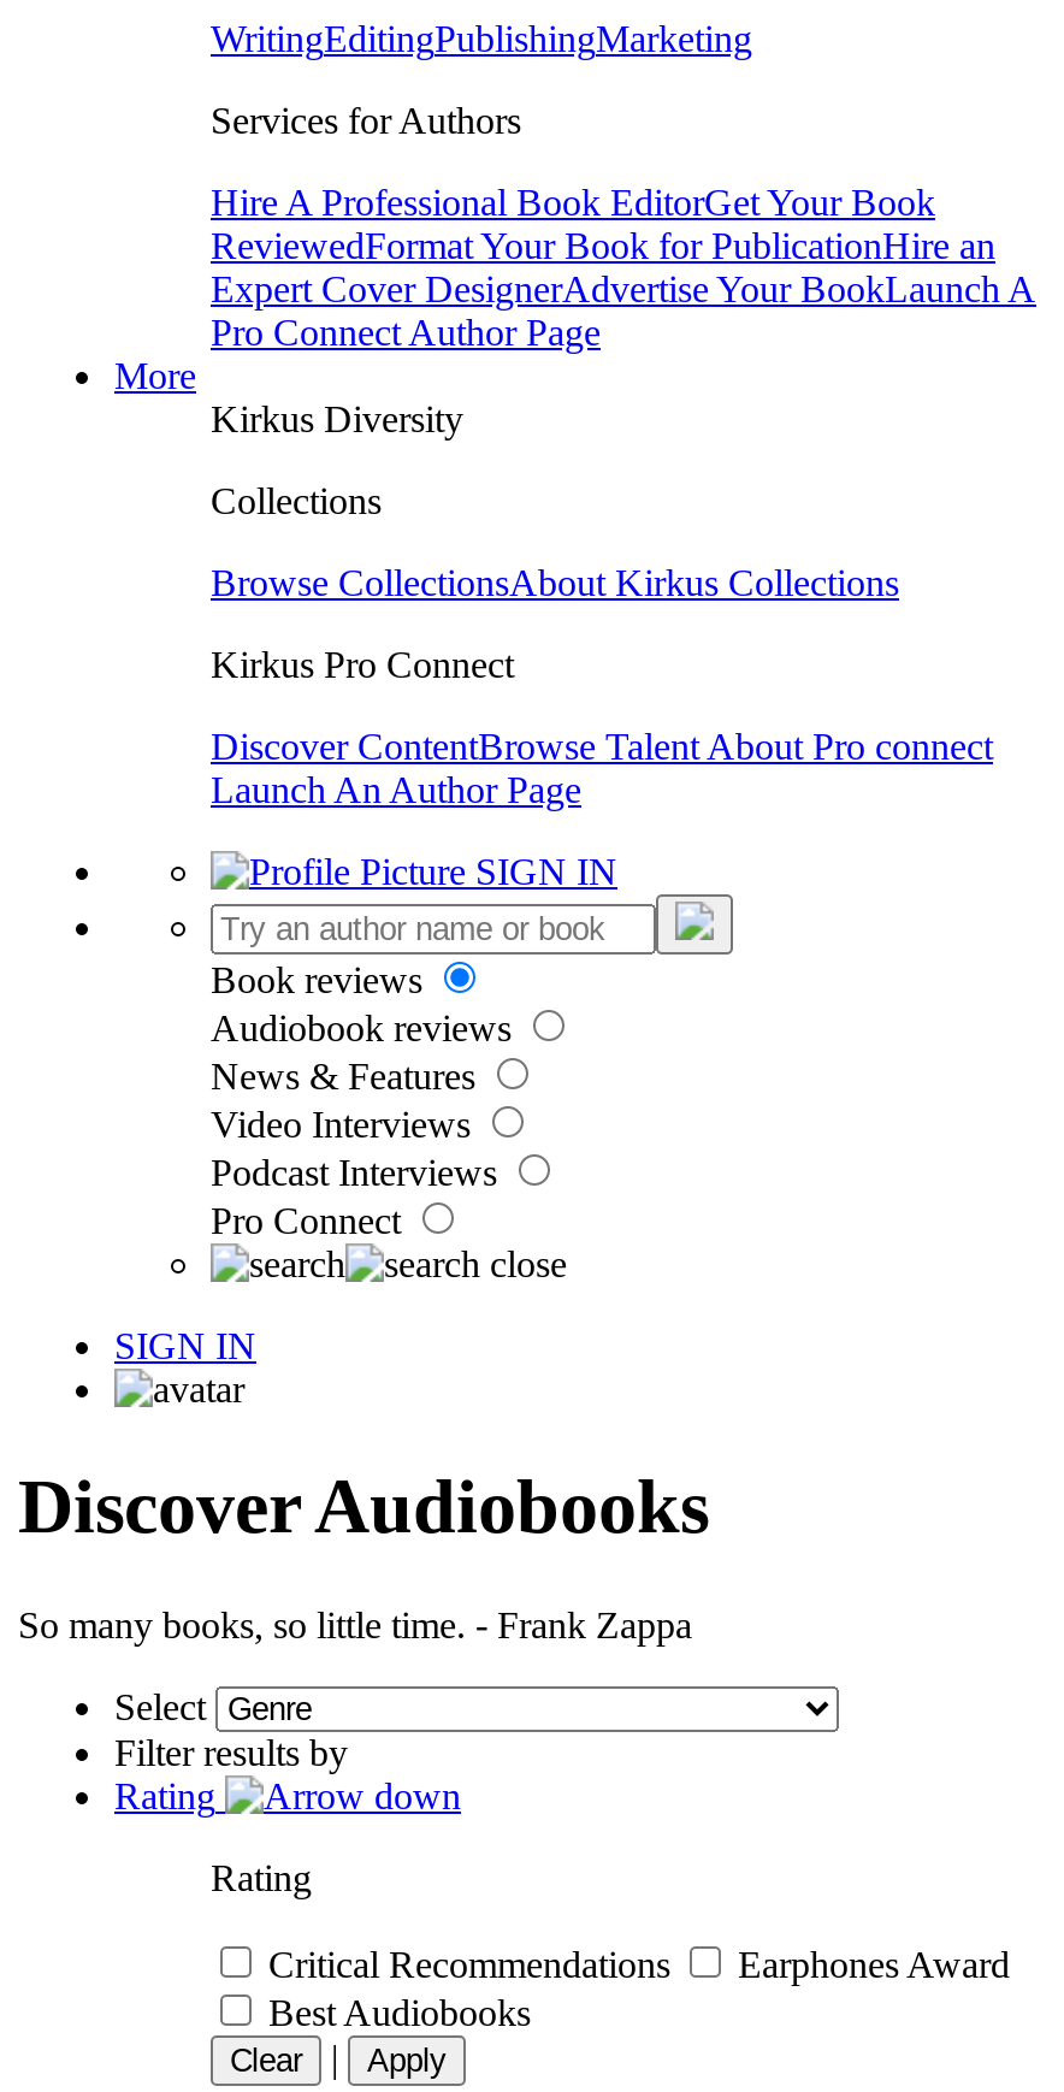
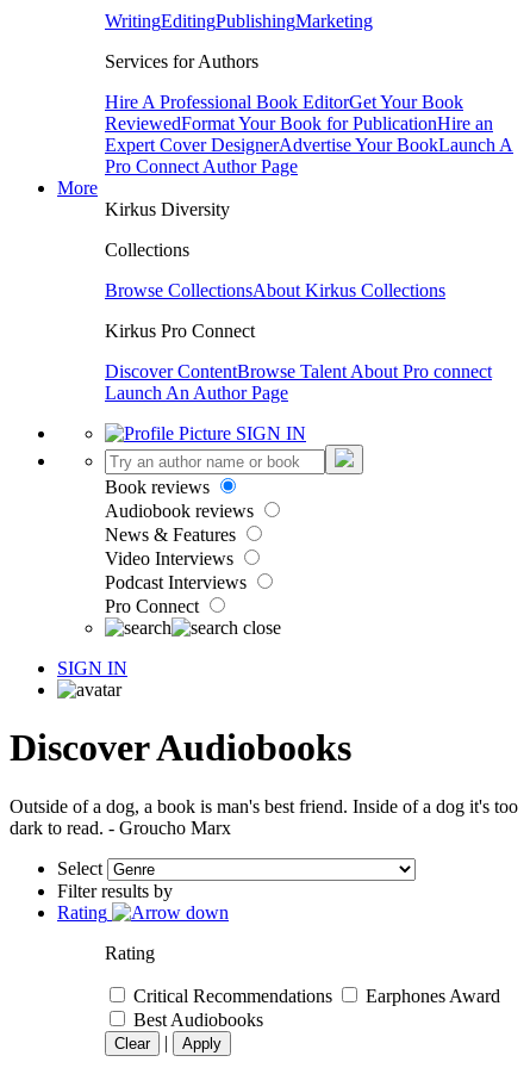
[18,1604,692,1645] So many books, so little time. - Frank Zappa -> [10,796,518,838] Outside of a dog, a book is man's best friend. Inside of a dog it's too | dark to read. - Groucho Marx

